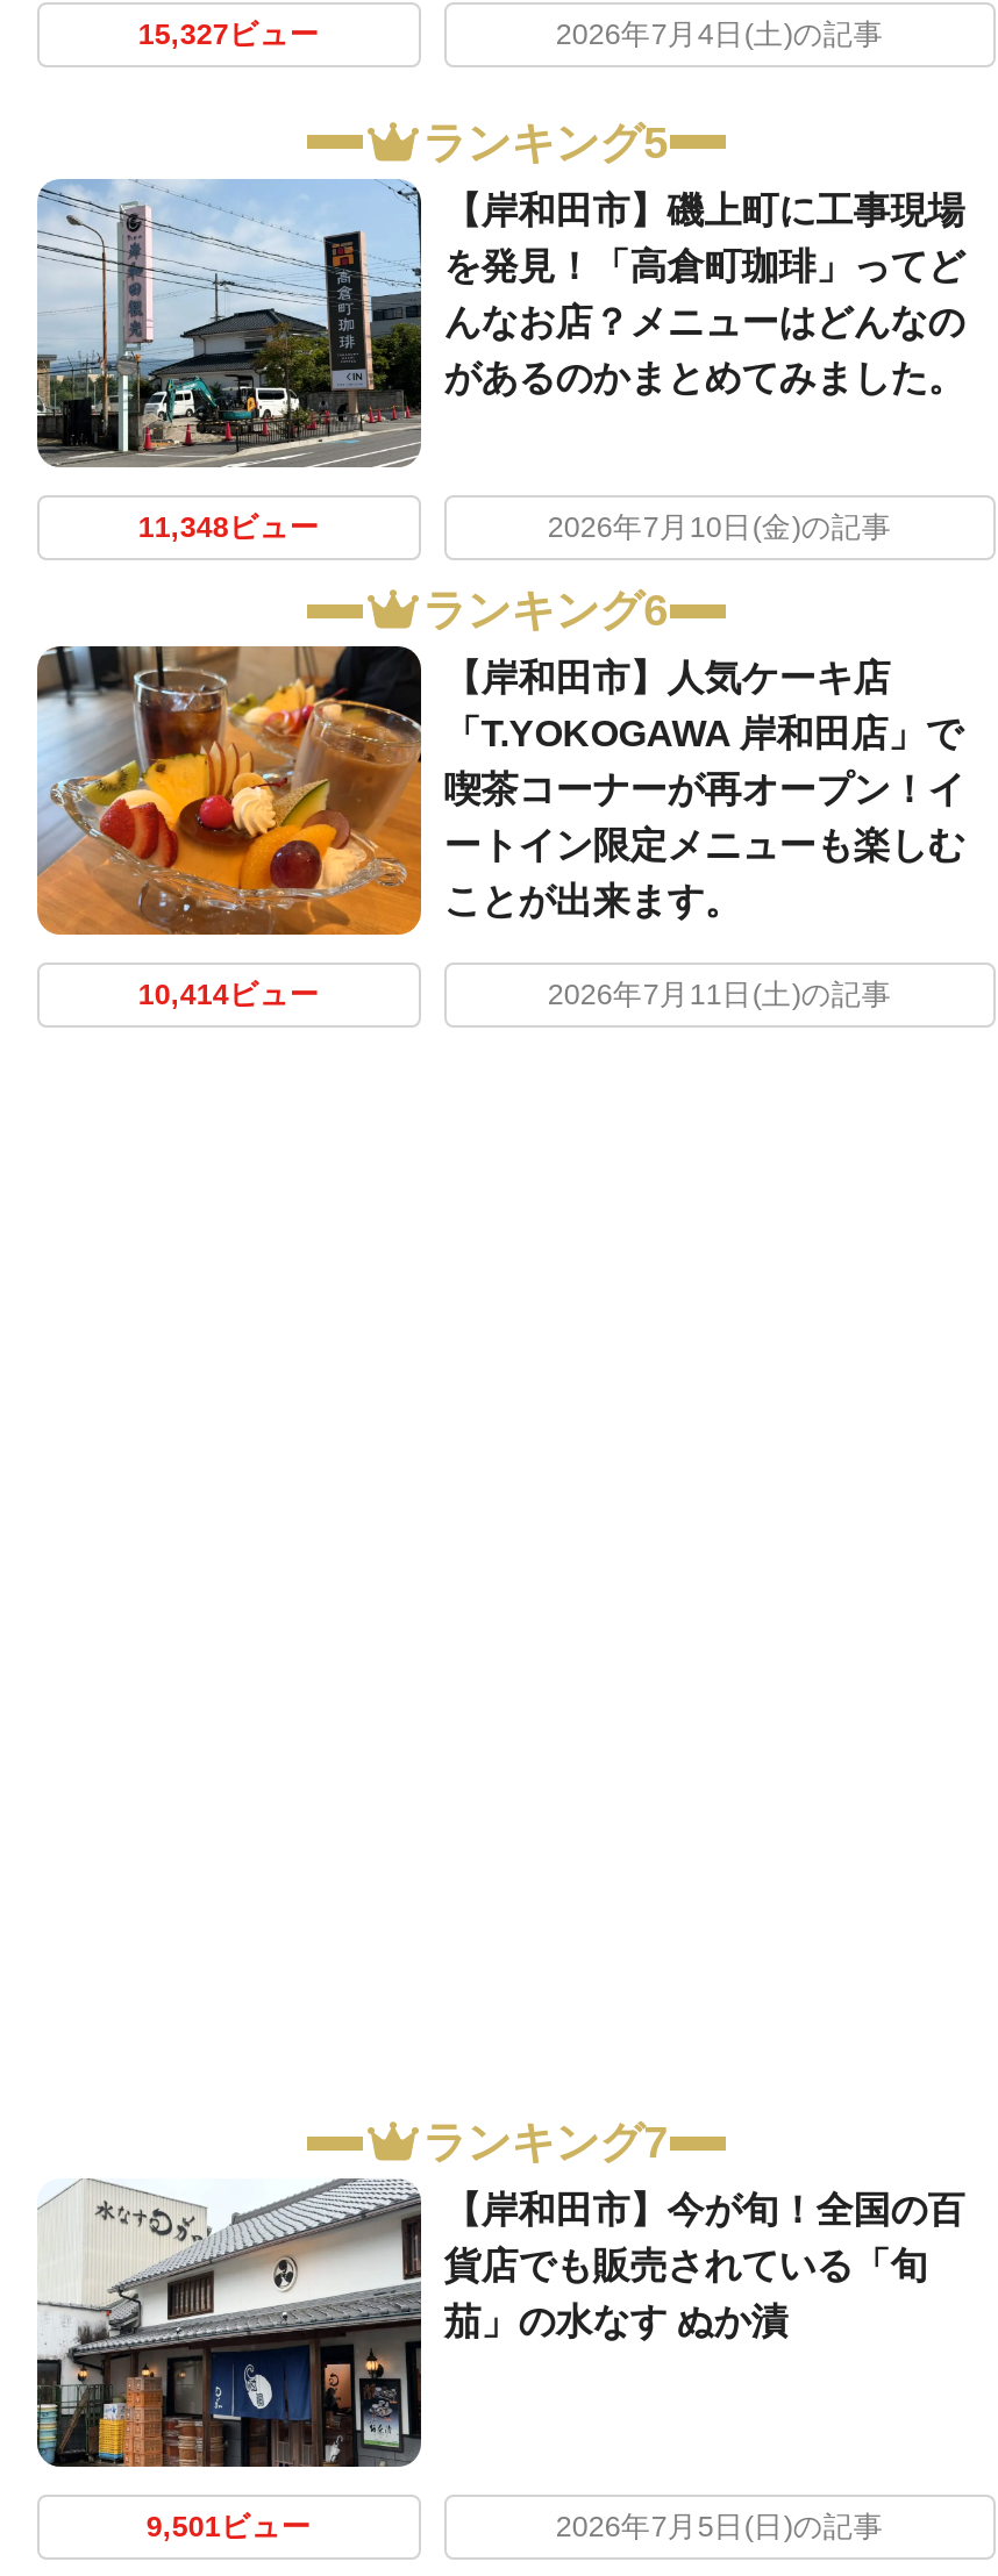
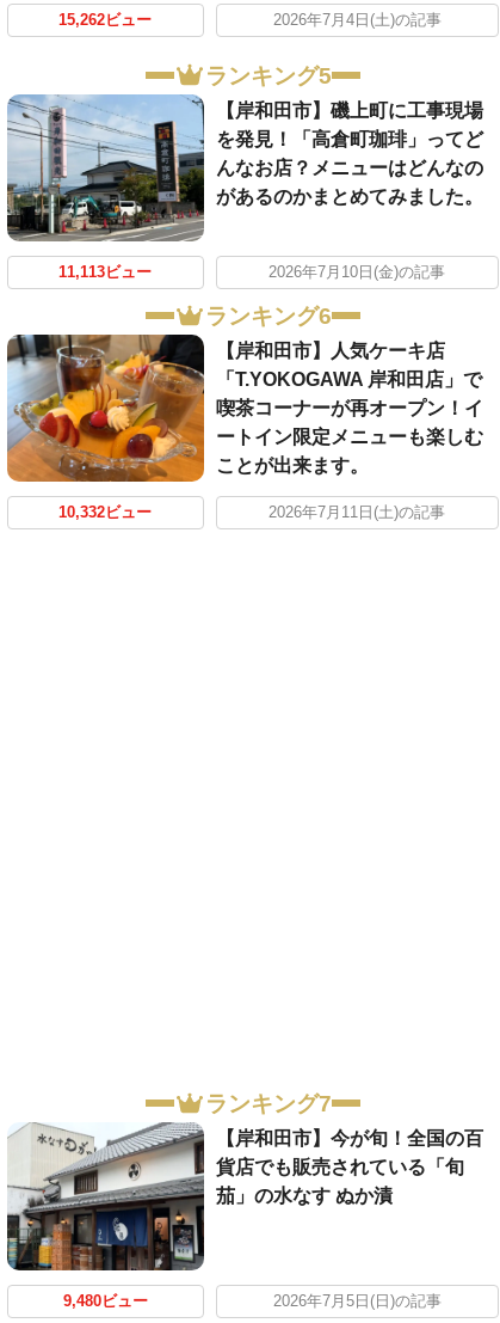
[138,20,319,52] 15,327ビュー -> [59,12,152,29] 15,262ビュー
[138,511,319,543] 11,348ビュー -> [59,264,152,281] 11,113ビュー
[138,978,319,1010] 10,414ビュー -> [59,505,152,522] 10,332ビュー
[146,2510,311,2543] 9,501ビュー -> [63,1293,148,1309] 9,480ビュー

